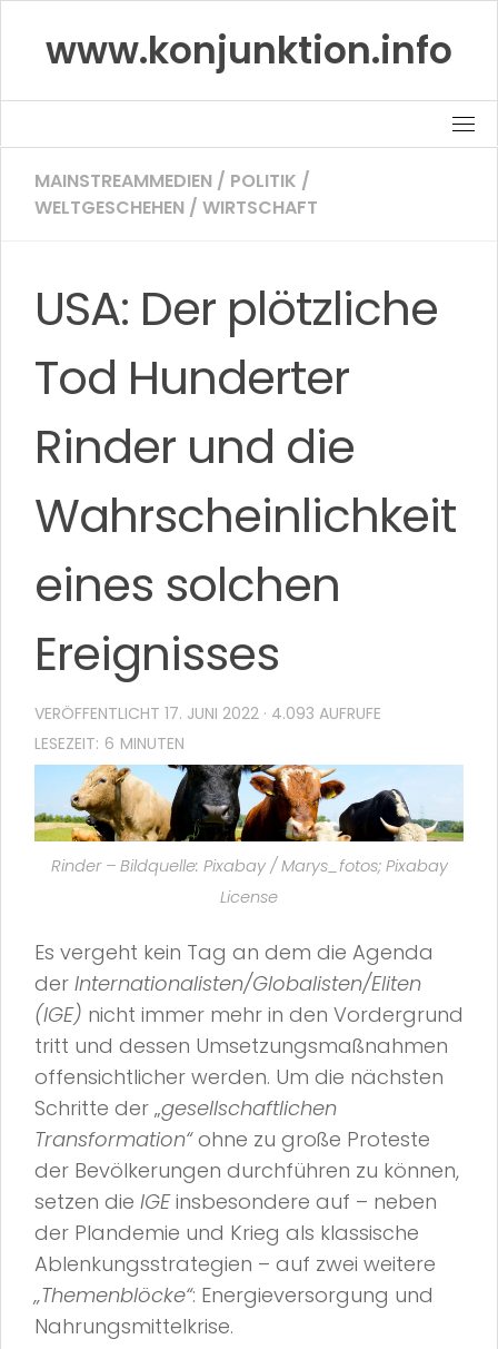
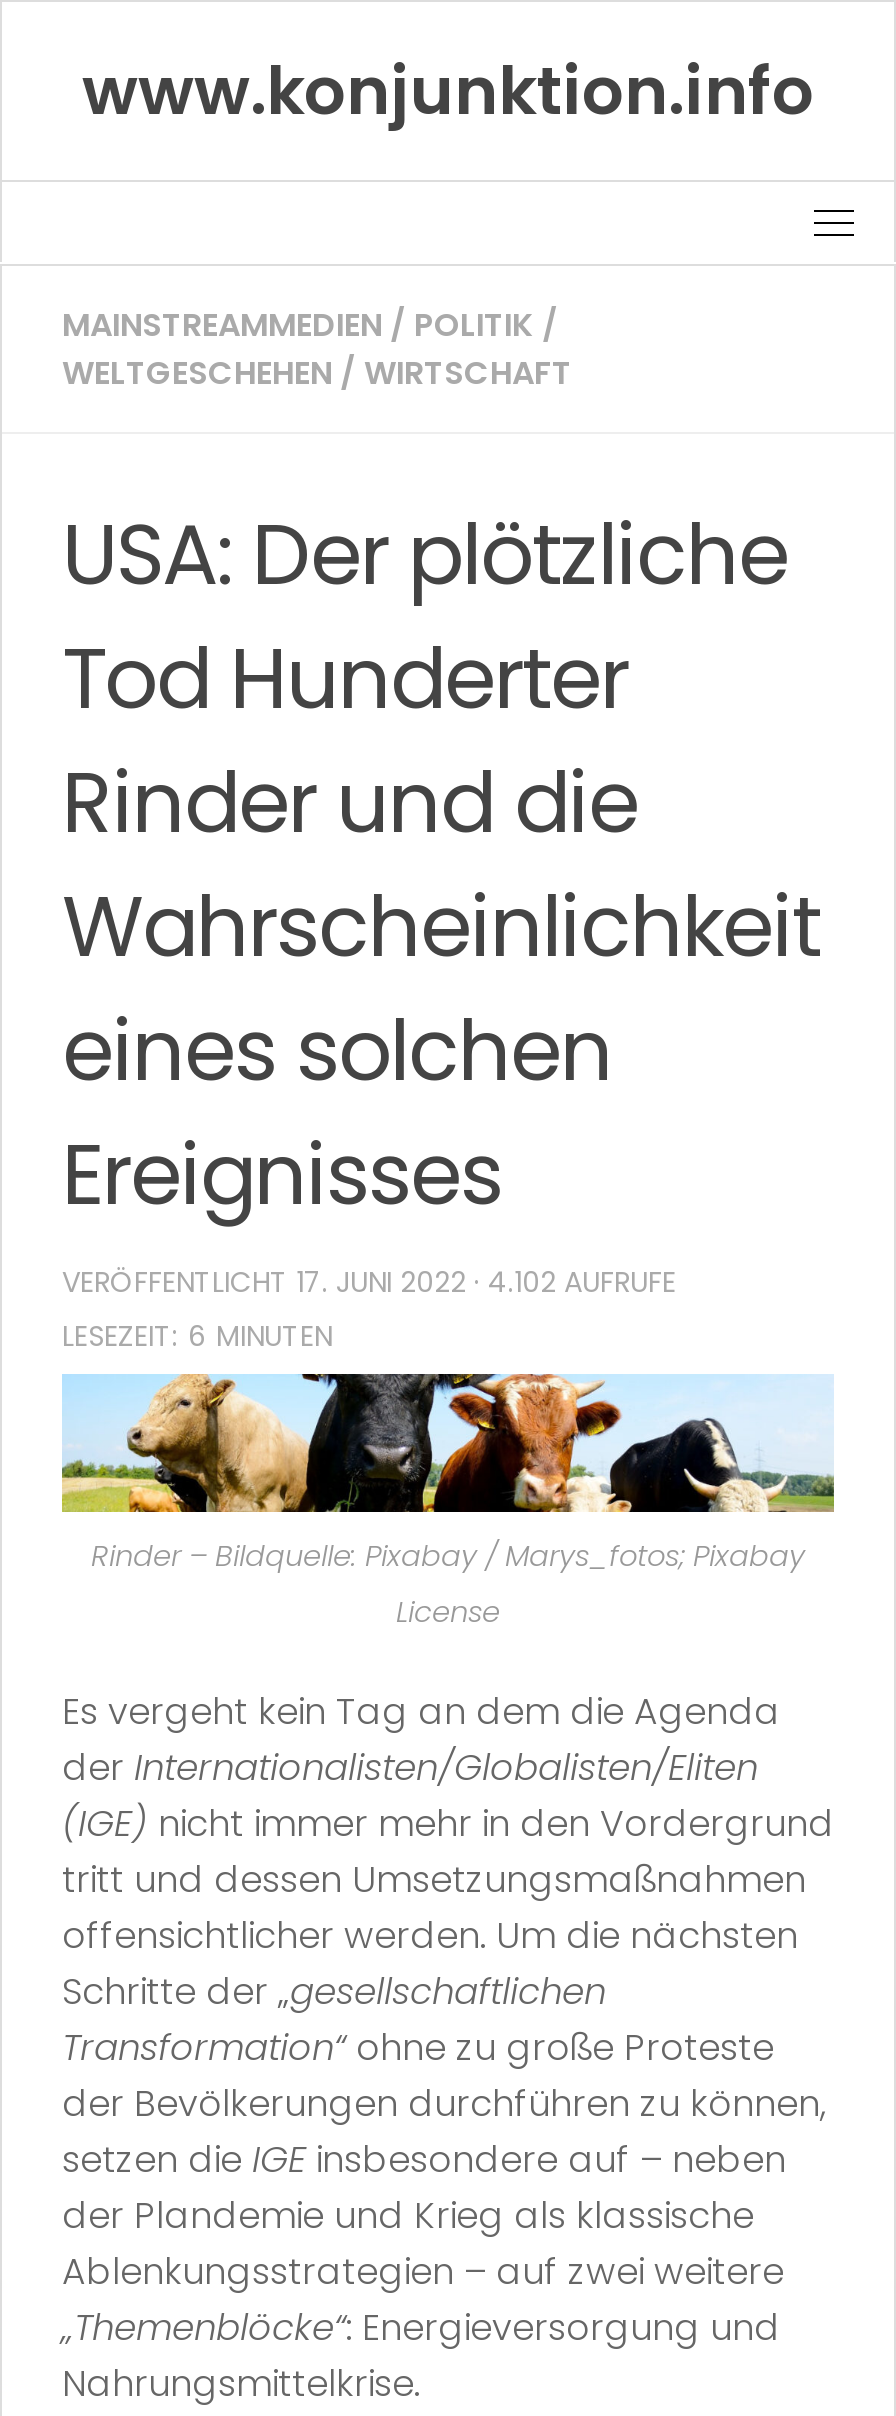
[34,702,381,724] VERÖFFENTLICHT 17. JUNI 2022 · 4.093 AUFRUFE -> [62,1261,676,1301] VERÖFFENTLICHT 17. JUNI 2022 · 4.102 AUFRUFE

